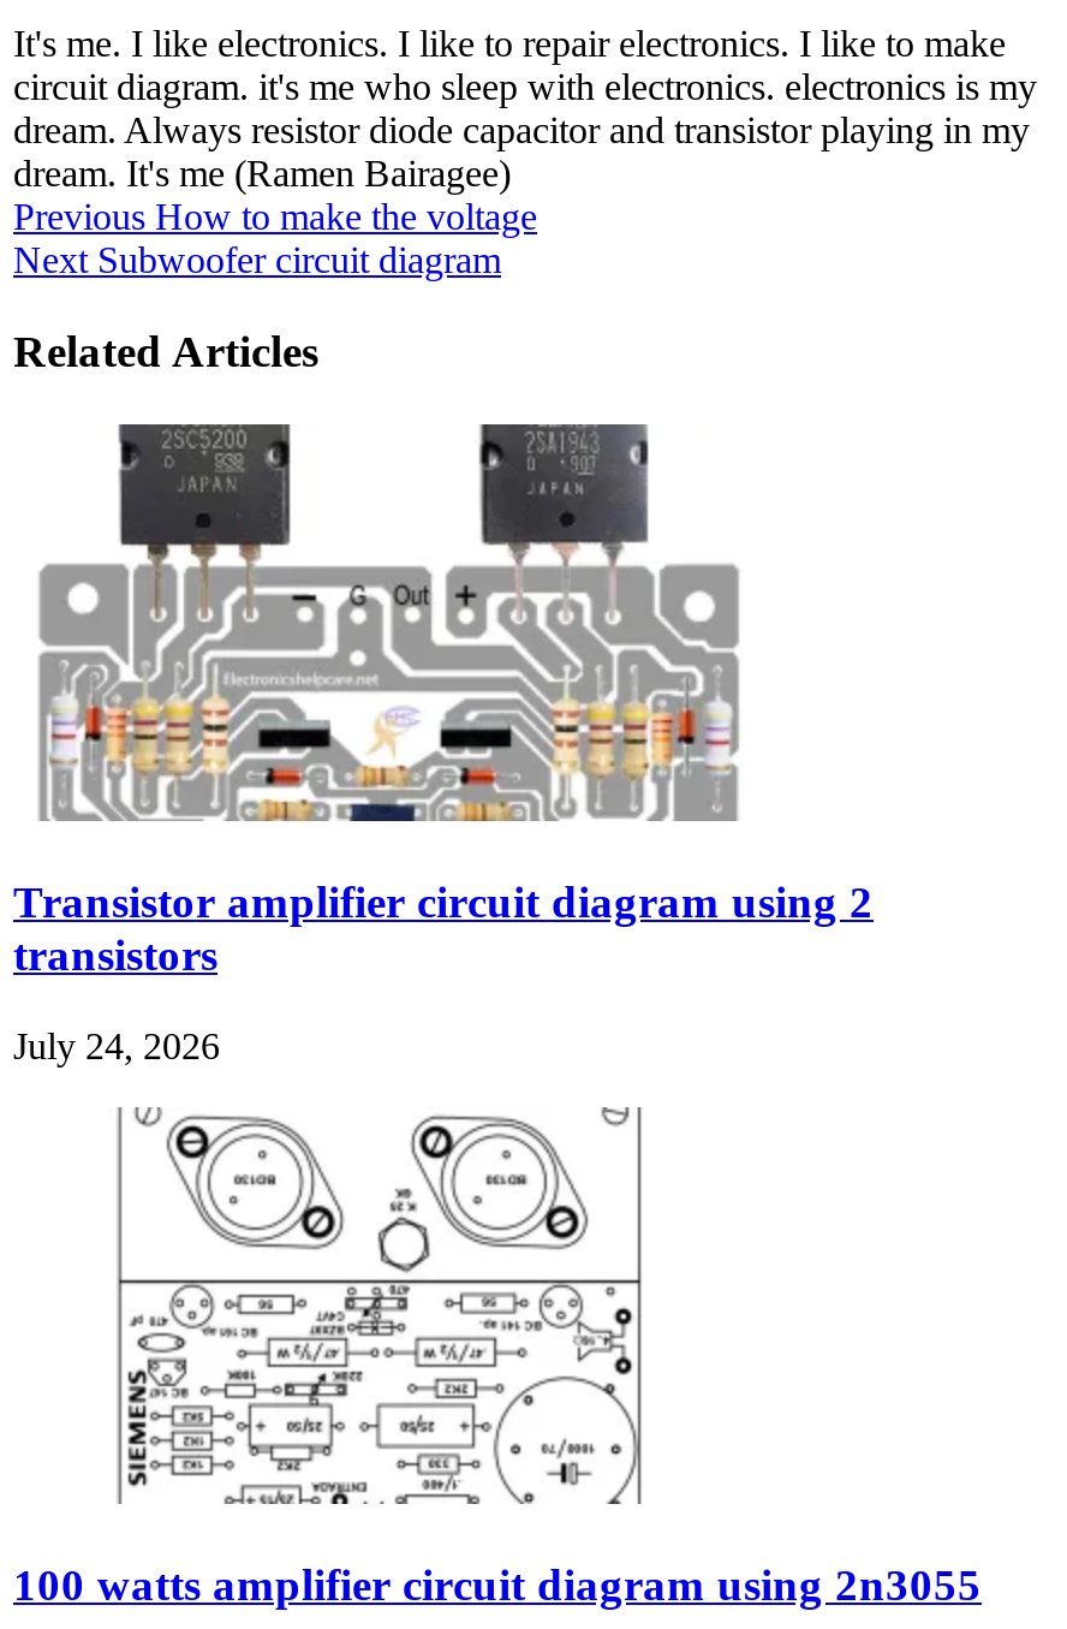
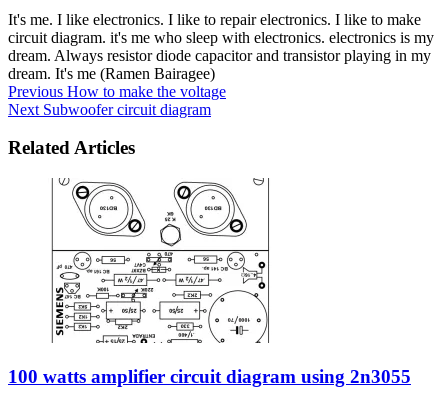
[13,422,874,1067] [image] | Transistor amplifier circuit diagram using 2 | transistors | July 24, 2026 -> none

